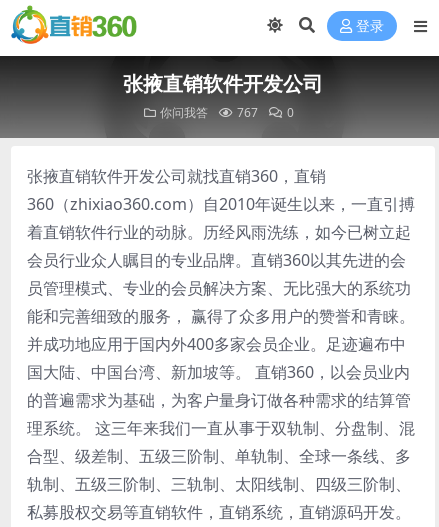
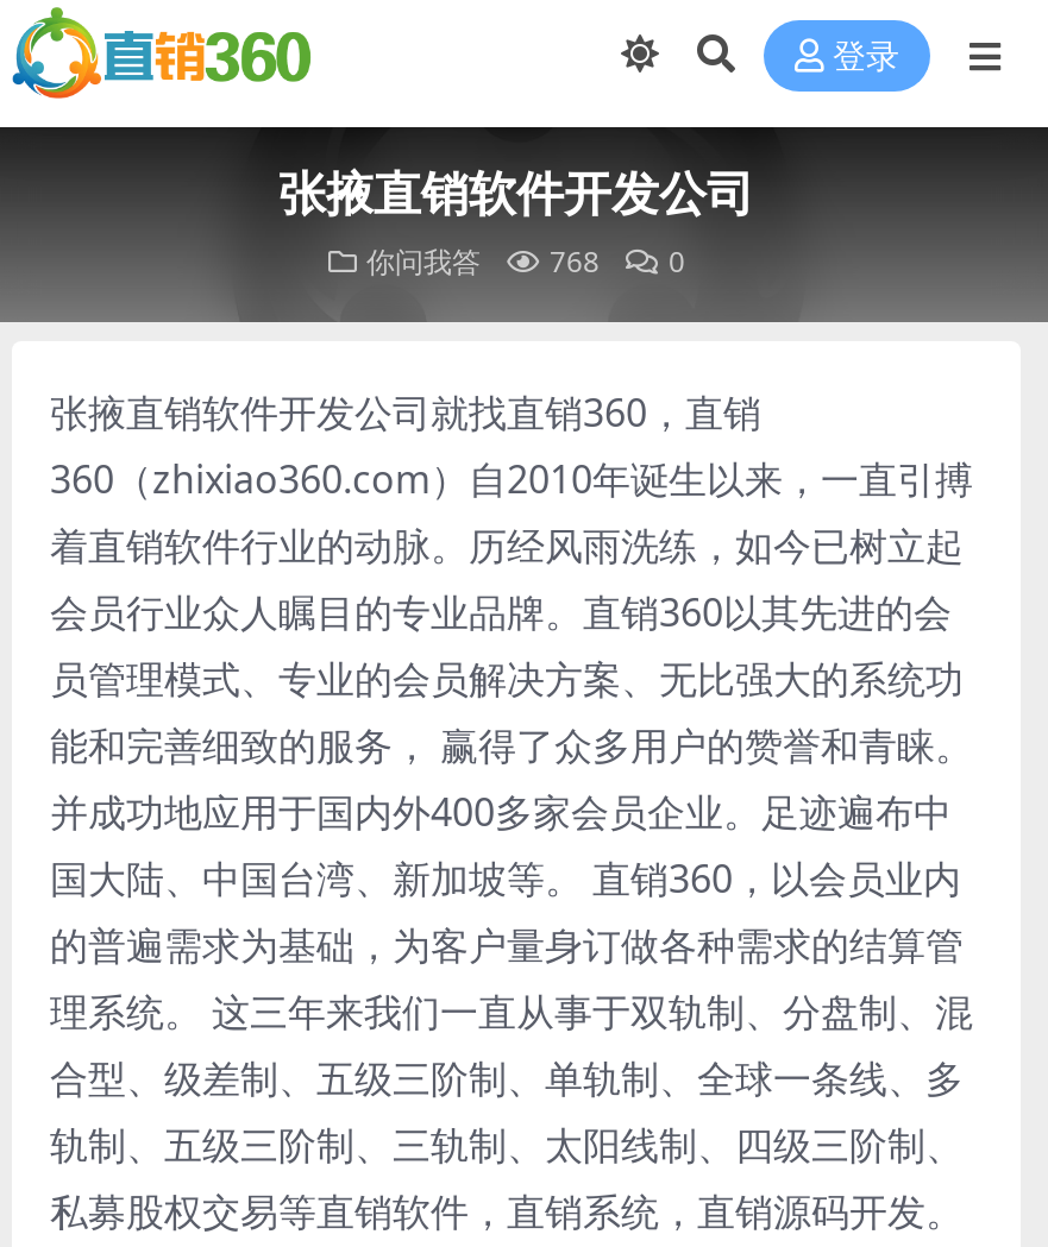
[160,104,294,121] 你问我答 767 0 -> [366,241,685,282] 你问我答 768 0

